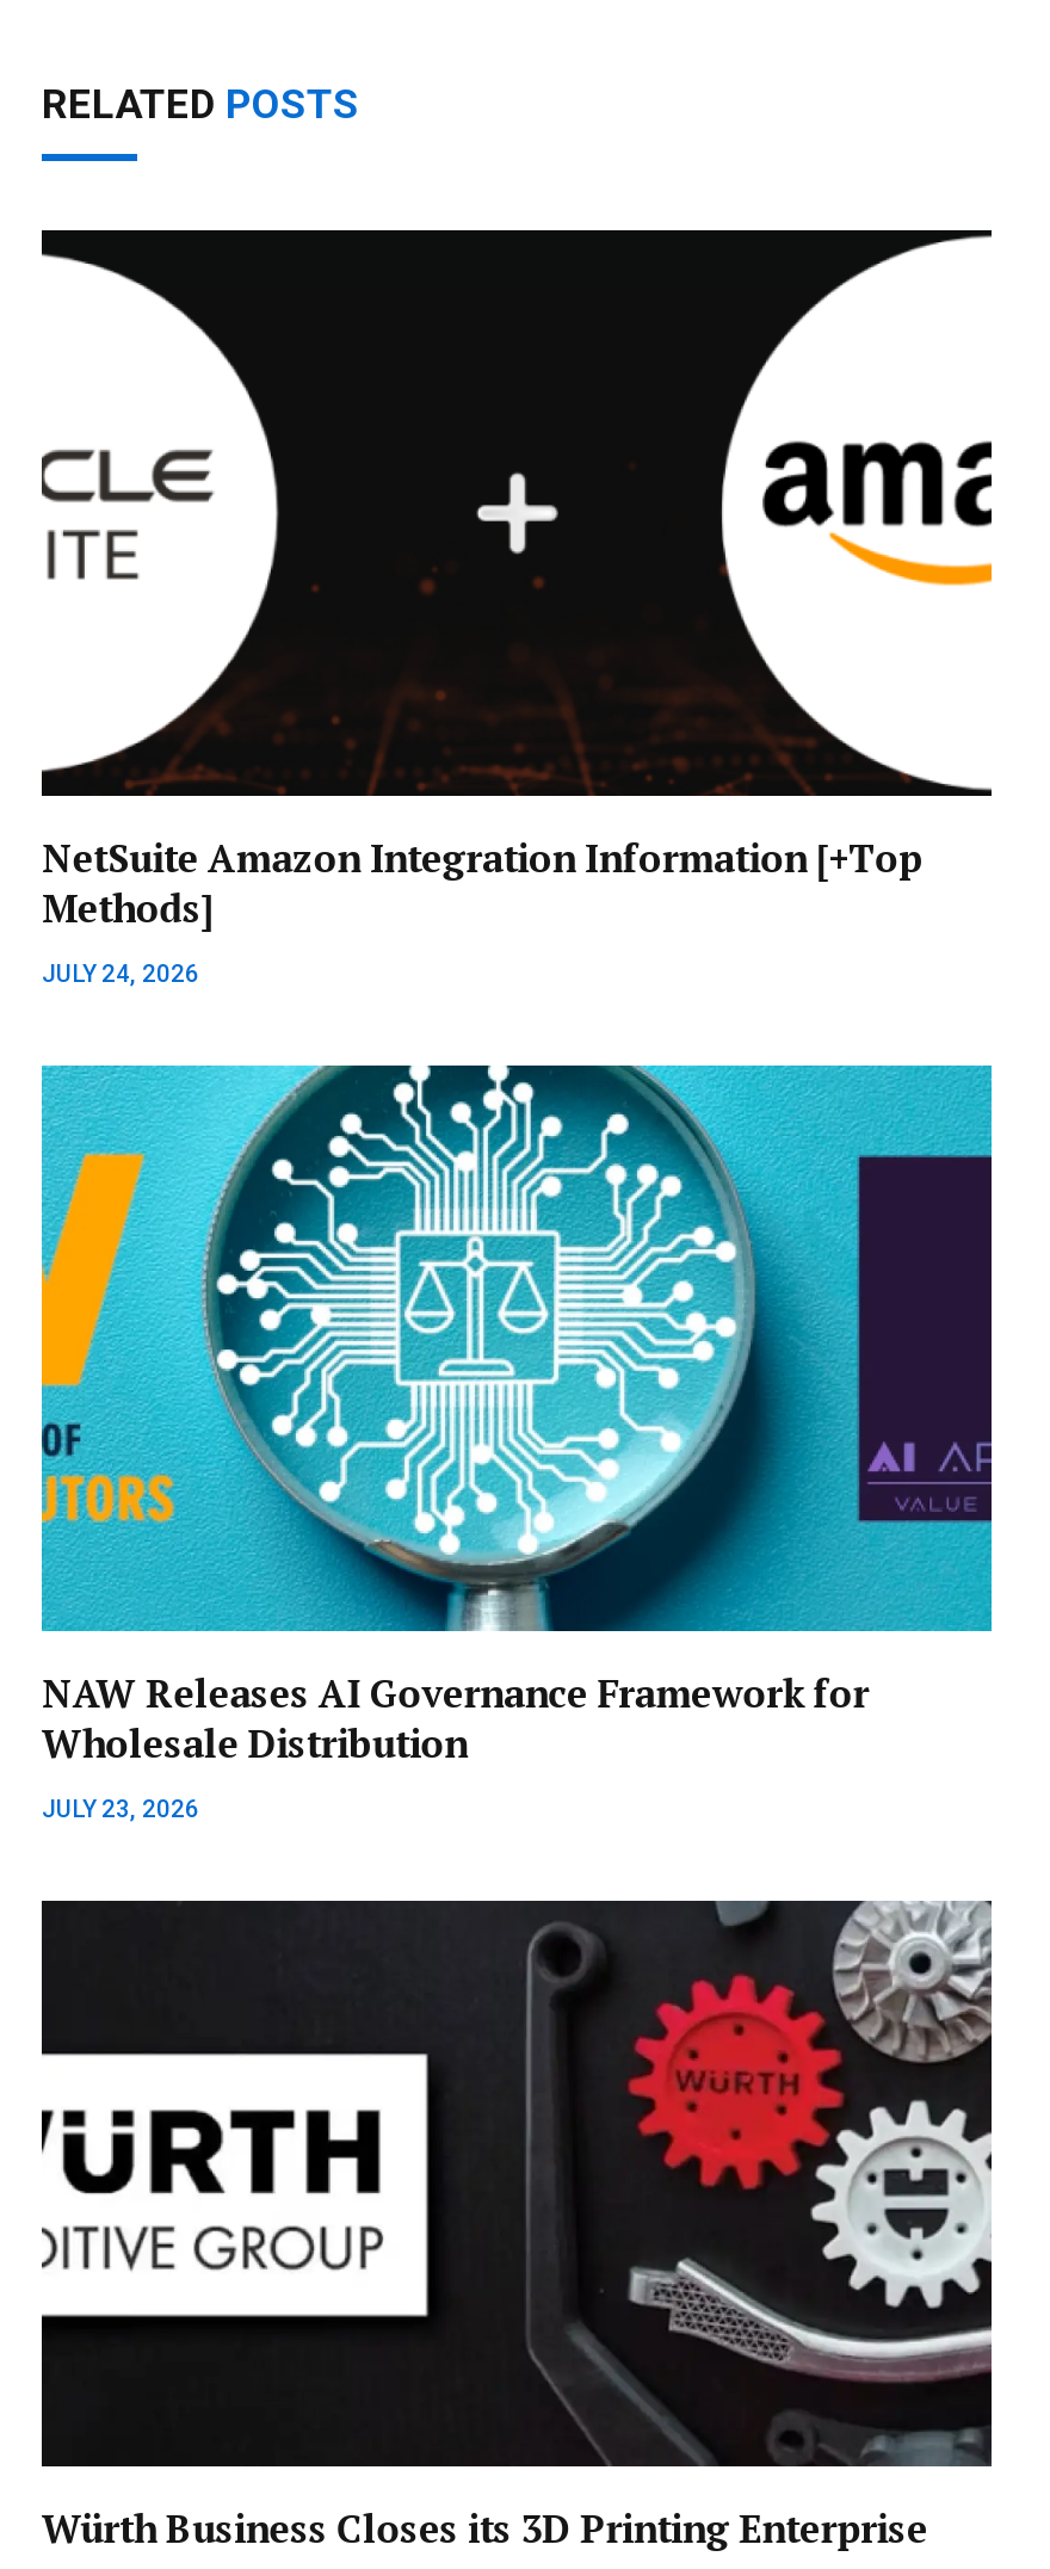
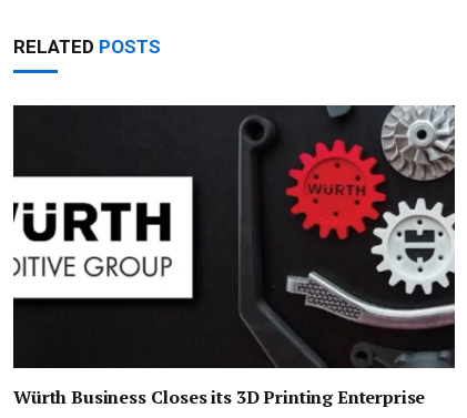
[42,228,994,987] [image] | NetSuite Amazon Integration Information [+Top | Methods] | JULY 24, 2026 -> none
[39,254,445,793] [image] -> none
[39,1063,994,1822] [image] | NAW Releases AI Governance Framework for | Wholesale Distribution | JULY 23, 2026 -> none

